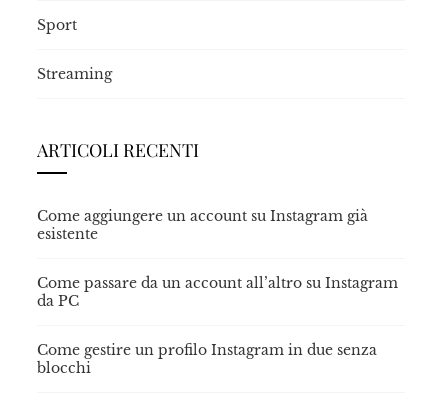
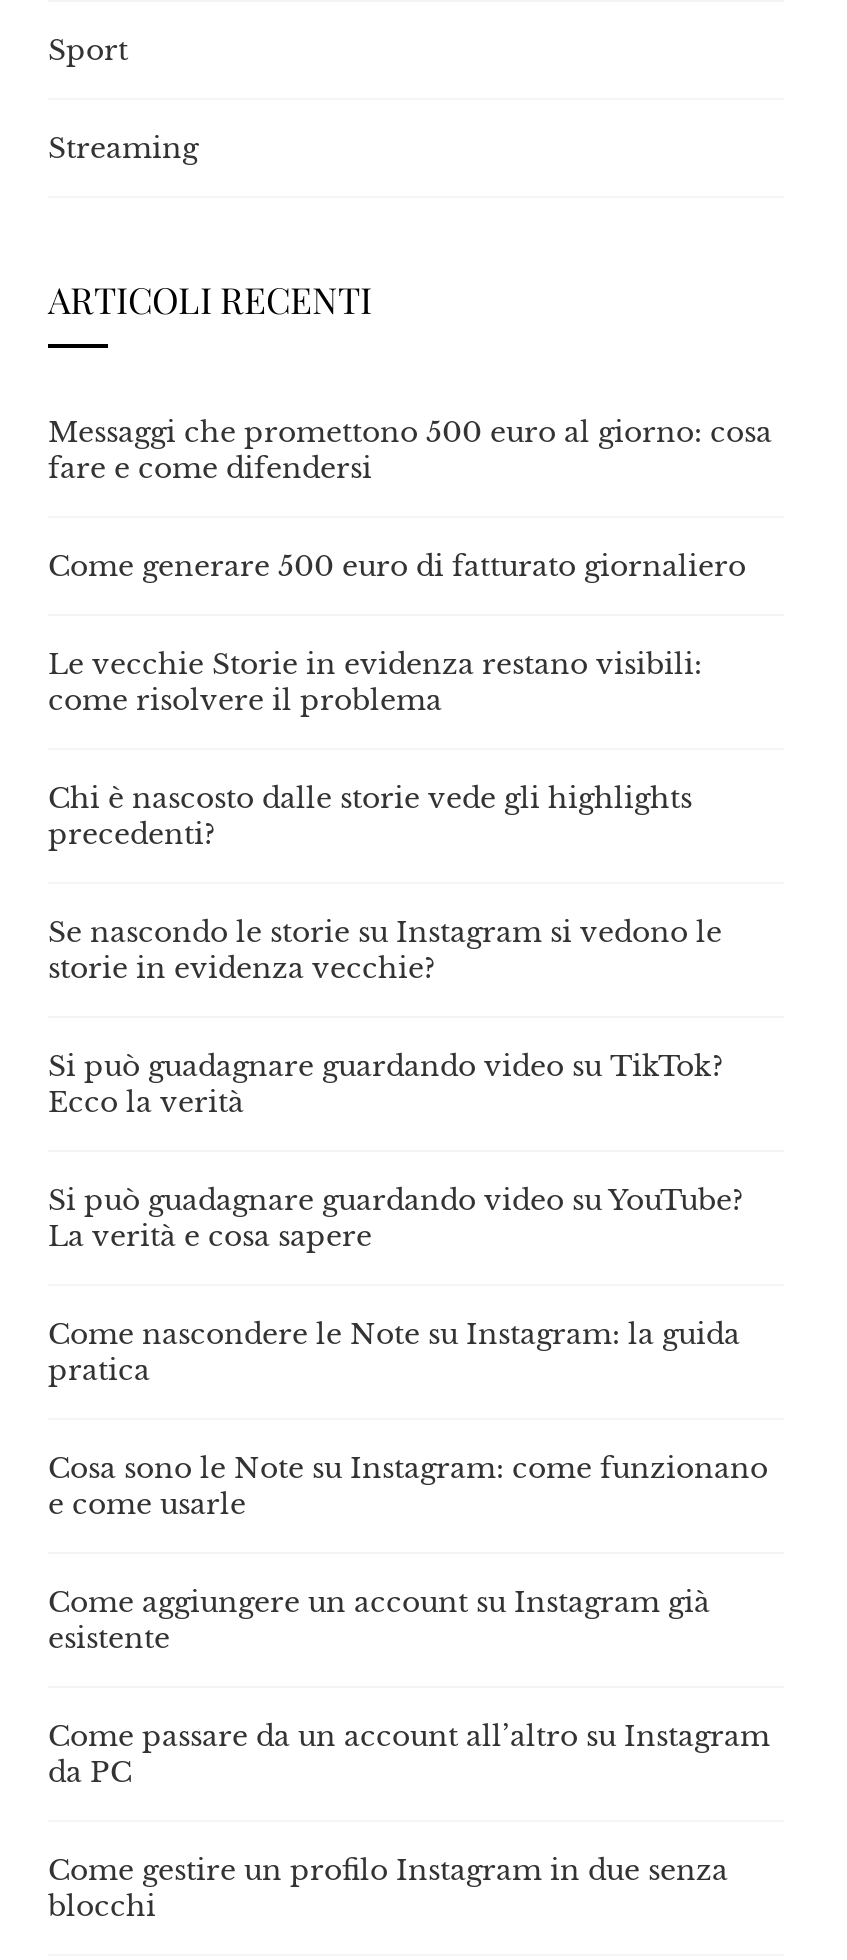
none -> [48,414,772,1522] Messaggi che promettono 500 euro al giorno: cosa | fare e come difendersi | Come generare 500 euro di fatturato giornaliero | Le vecchie Storie in evidenza restano visibili: | come risolvere il problema | Chi è nascosto dalle storie vede gli highlights | precedenti? | Se nascondo le storie su Instagram si vedono le | storie in evidenza vecchie? | Si può guadagnare guardando video su TikTok? | Ecco la verità | Si può guadagnare guardando video su YouTube? | La verità e cosa sapere | Come nascondere le Note su Instagram: la guida | pratica | Cosa sono le Note su Instagram: come funzionano | e come usarle

